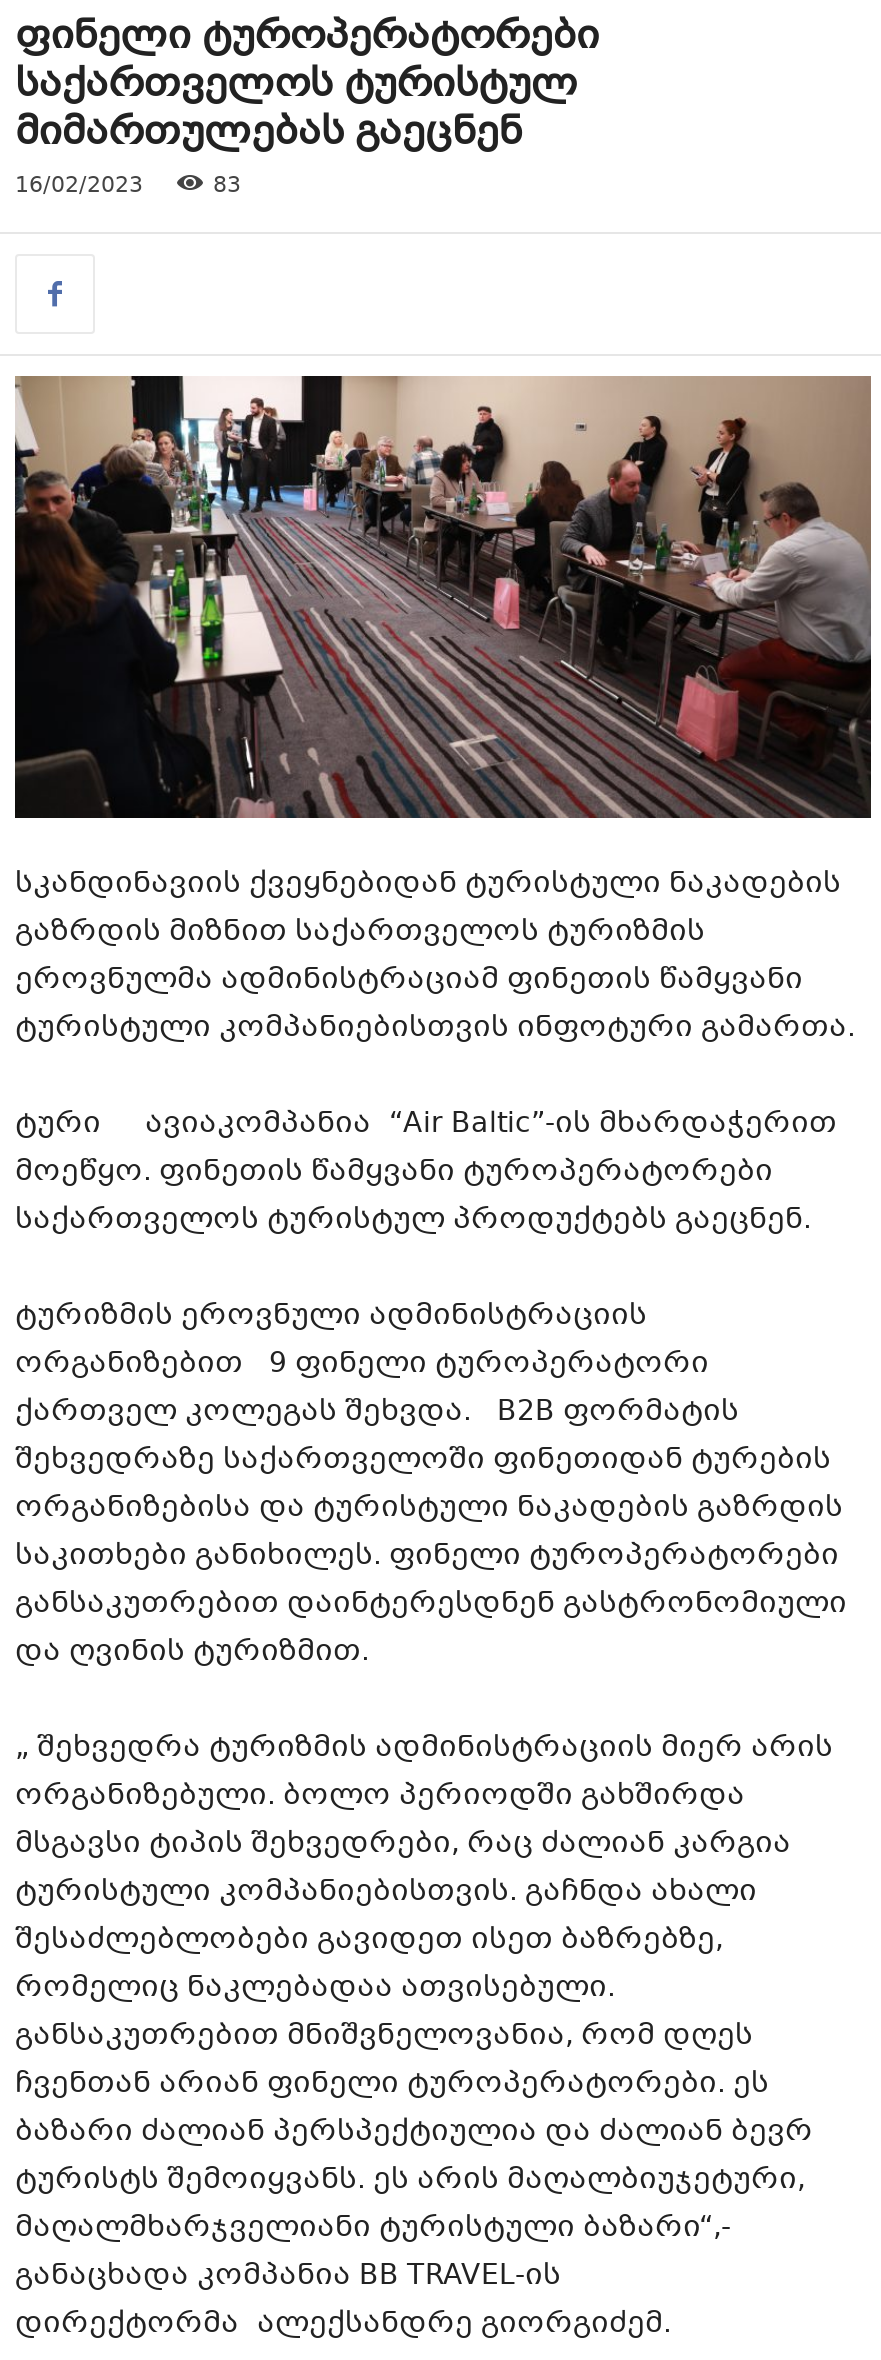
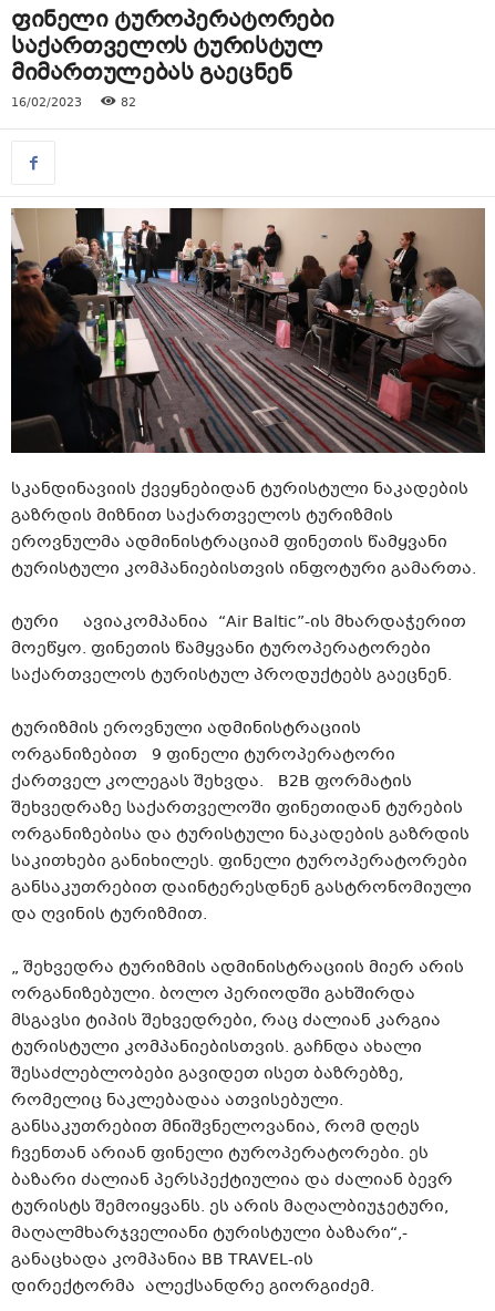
[213,170,241,204] 83 -> [121,94,136,113] 82

